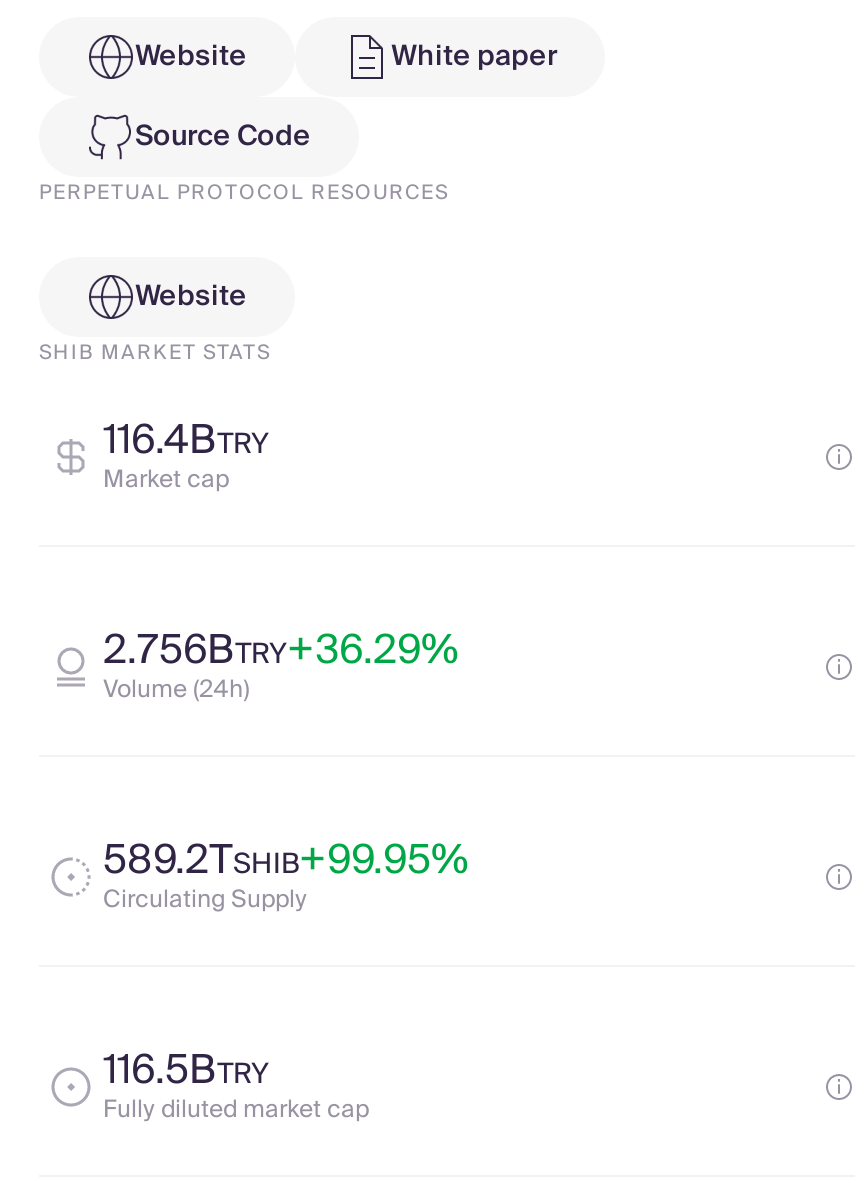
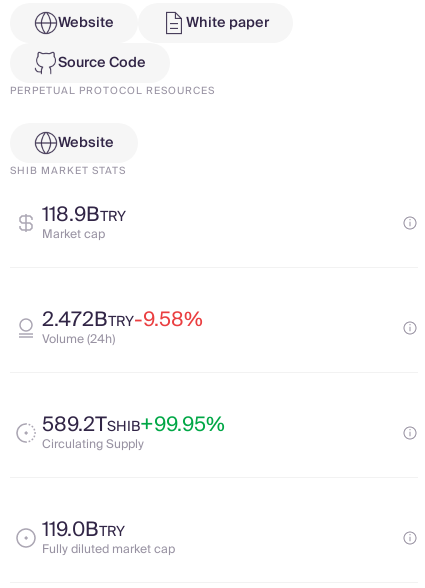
[103,407,269,475] 116.4BTRY -> [42,198,126,232] 118.9BTRY
[103,617,459,685] 2.756BTRY+36.29% -> [42,303,203,337] 2.472BTRY-9.58%
[103,1037,269,1105] 116.5BTRY -> [42,513,125,547] 119.0BTRY

